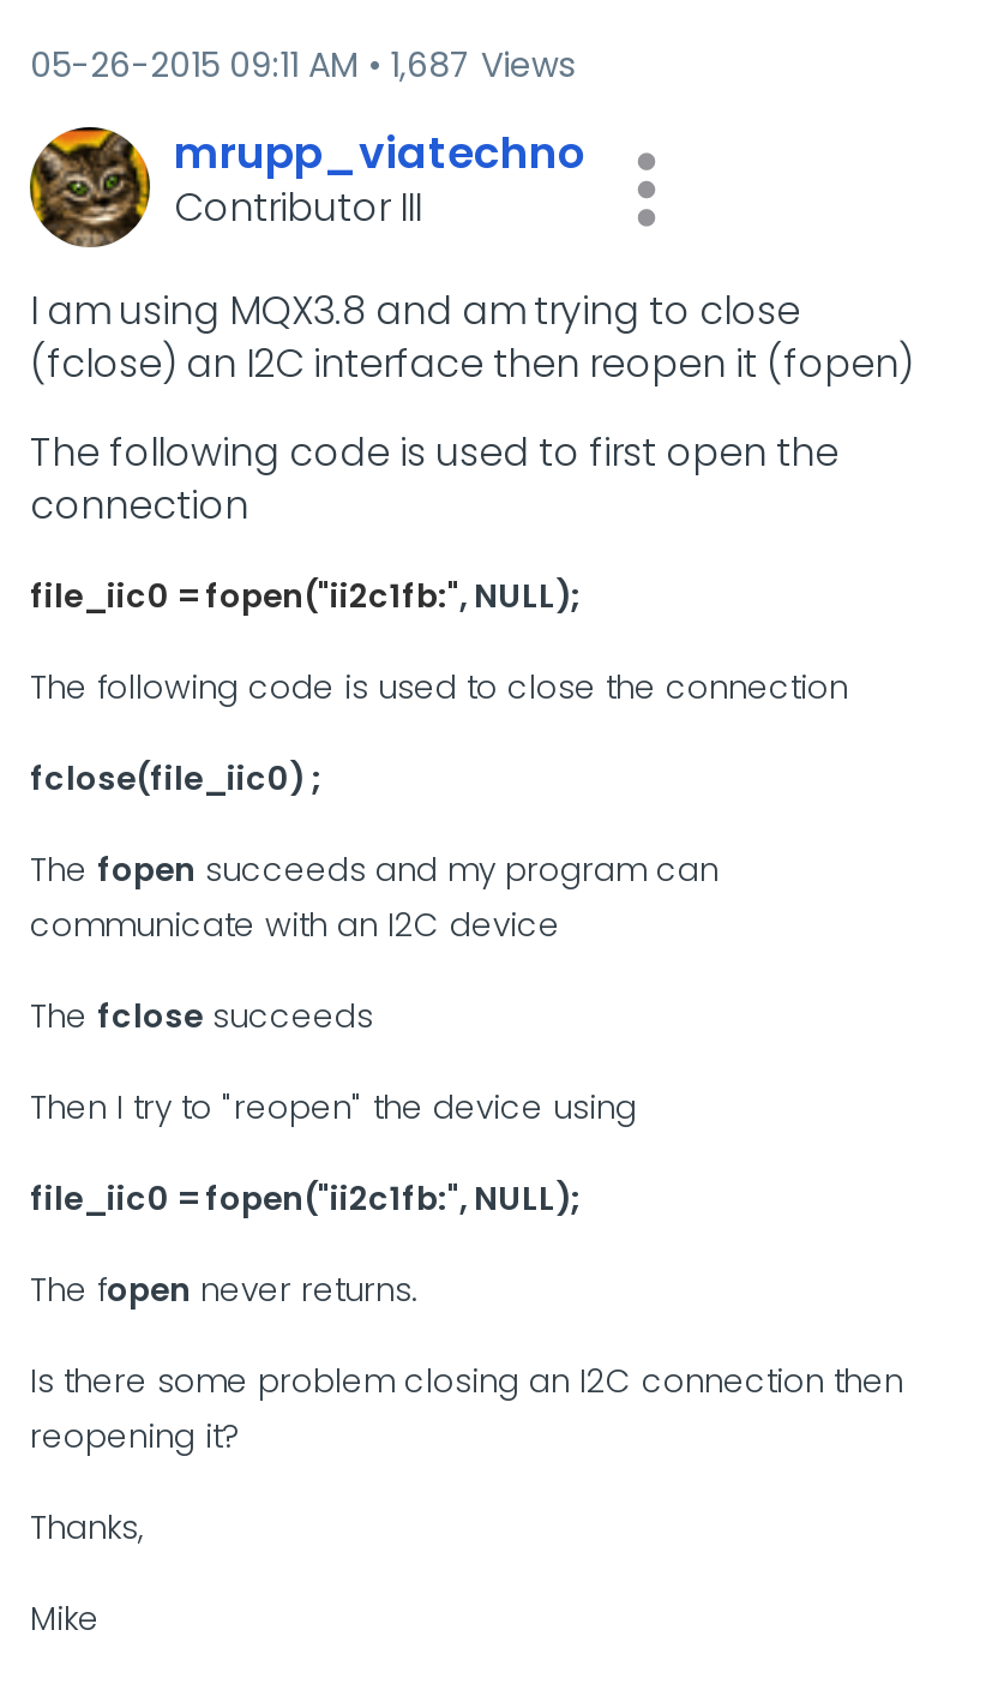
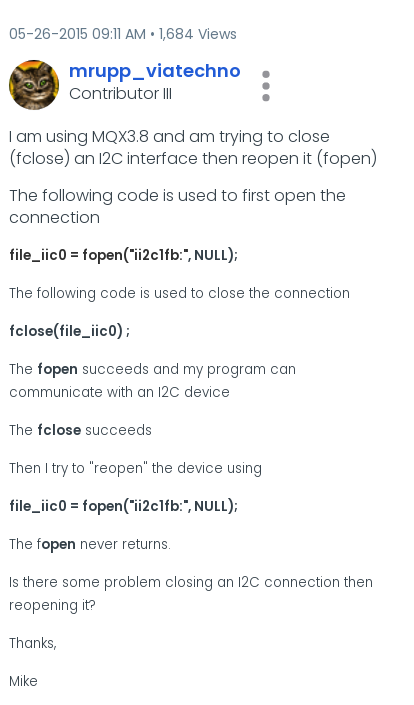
[30,41,575,89] 05-26-2015 09:11 AM 1,687 Views -> [9,24,237,44] 05-26-2015 09:11 AM 1,684 Views

